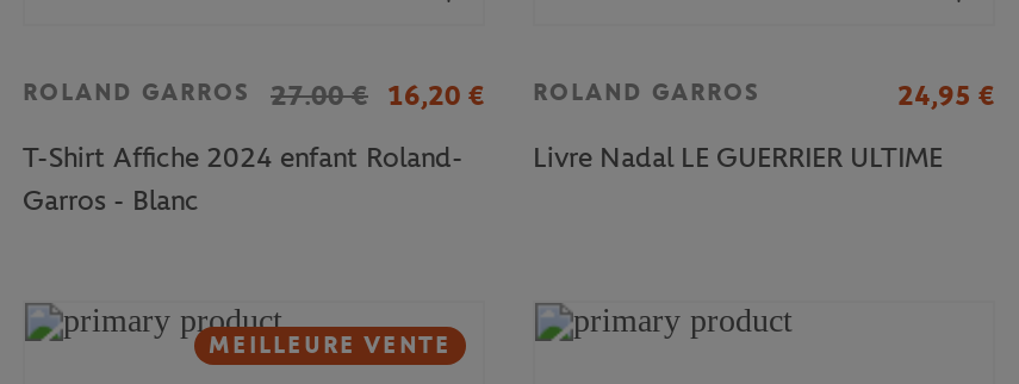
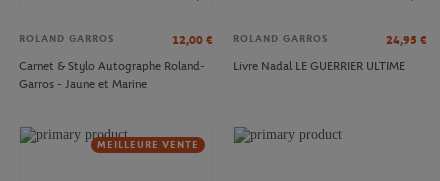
[271,79,485,112] 27.00 € 16,20 € -> [172,33,213,47] 12,00 €
[23,141,464,217] T-Shirt Affiche 2024 enfant Roland- | Garros - Blanc -> [19,59,205,91] Carnet & Stylo Autographe Roland- | Garros - Jaune et Marine

